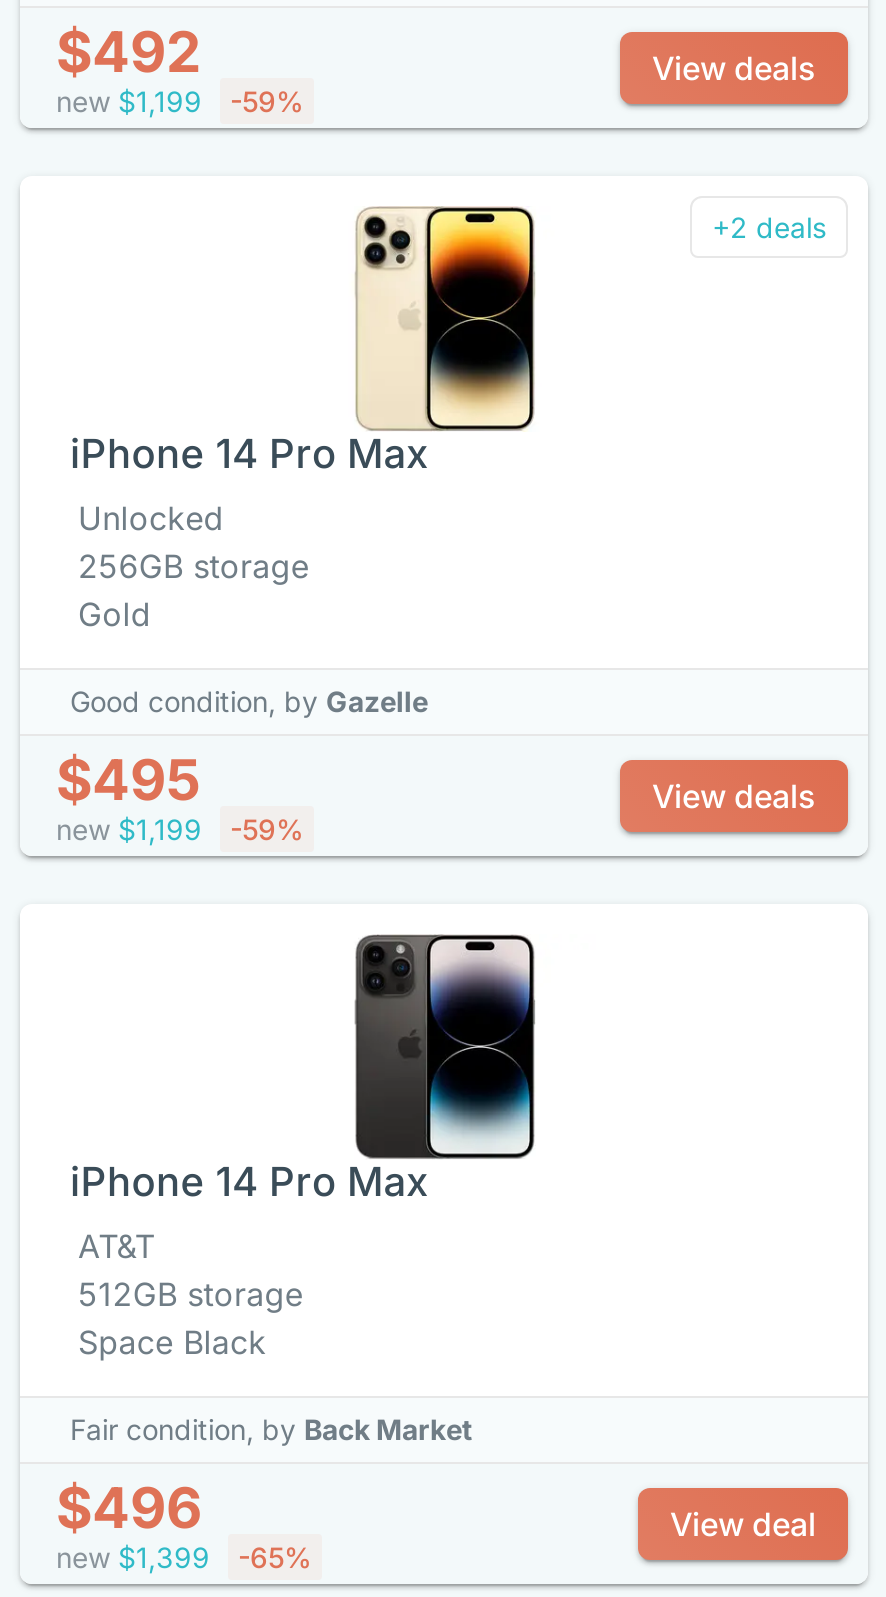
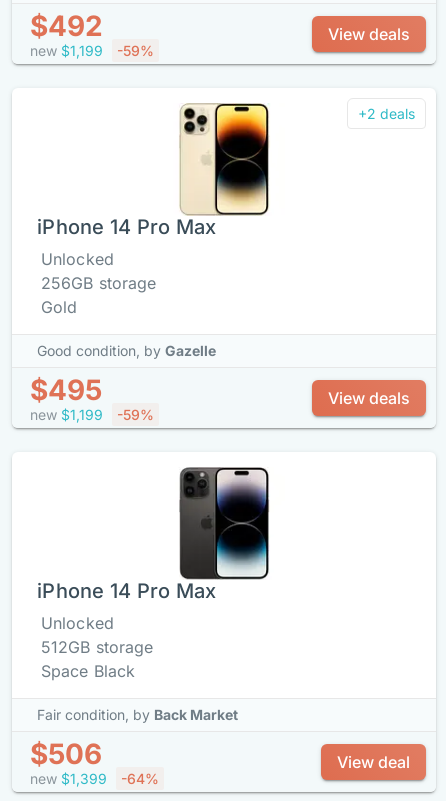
[78,1226,155,1266] AT&T -> [41,613,114,633] Unlocked
[56,1474,202,1542] $496 -> [30,737,102,771] $506
[56,1540,312,1574] new $1,399 -65% -> [30,770,159,787] new $1,399 -64%

